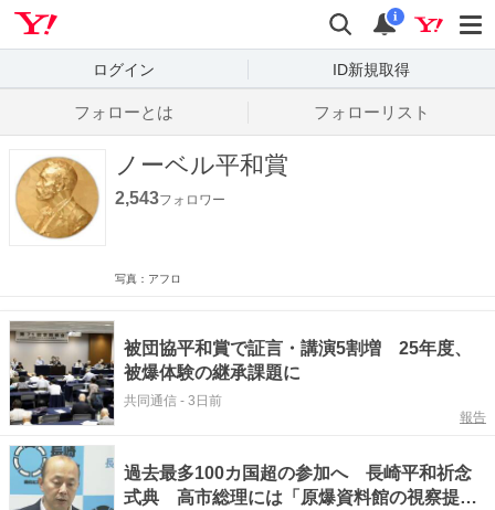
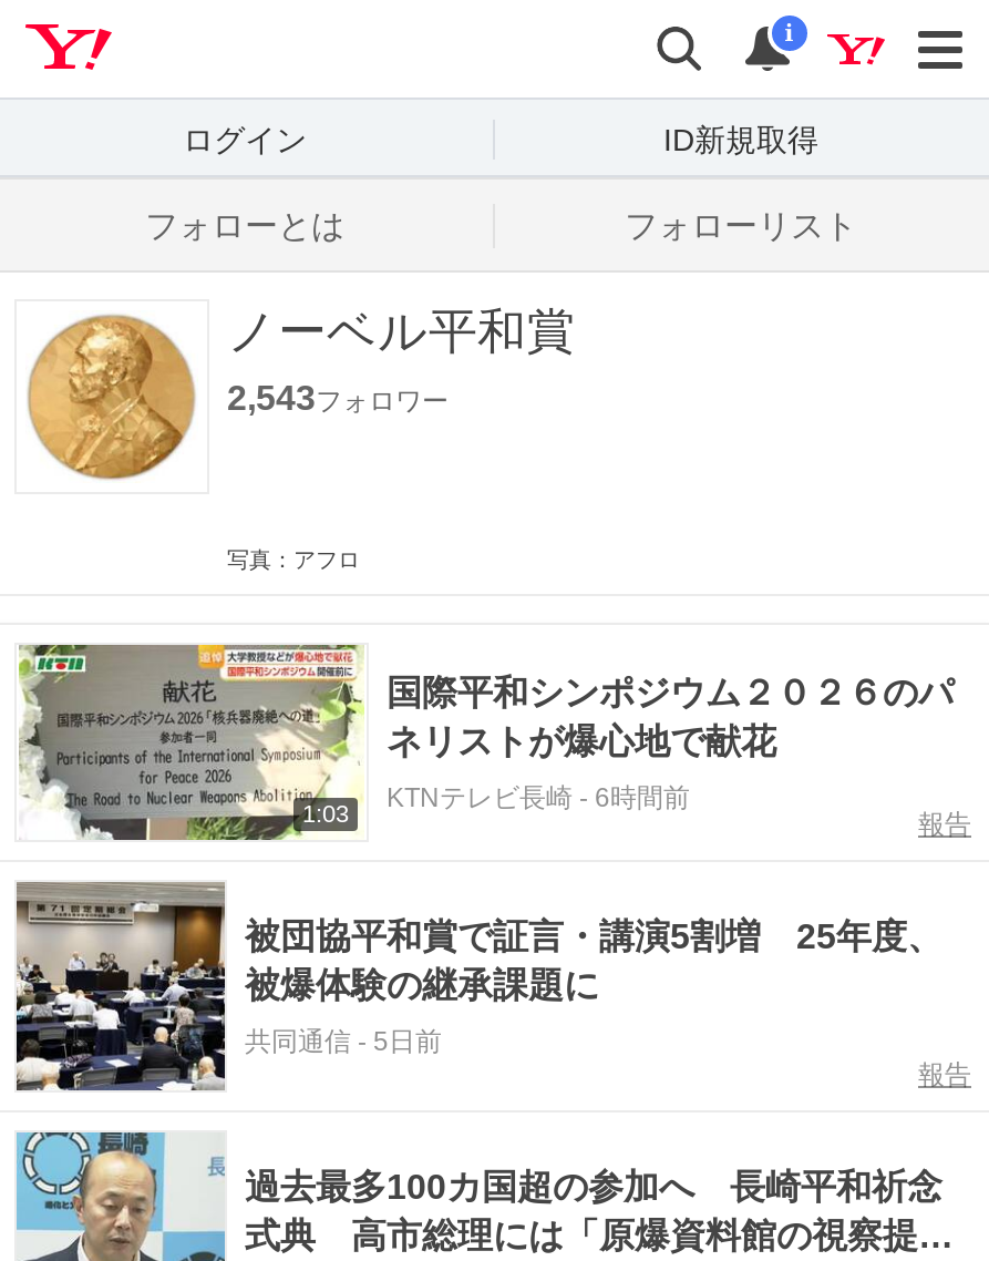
none -> [17,643,364,842] [image] | 1:03
none -> [387,674,971,840] 国際平和シンポジウム２０２６のパ | ネリストが爆心地で献花 | KTNテレビ長崎- 6時間前 | 報告
[124,393,222,408] 共同通信- 3日前 -> [245,1026,442,1057] 共同通信- 5日前

